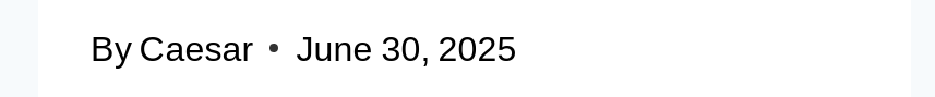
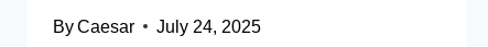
[91,30,516,67] By Caesar June 30, 2025 -> [53,17,261,36] By Caesar July 24, 2025

